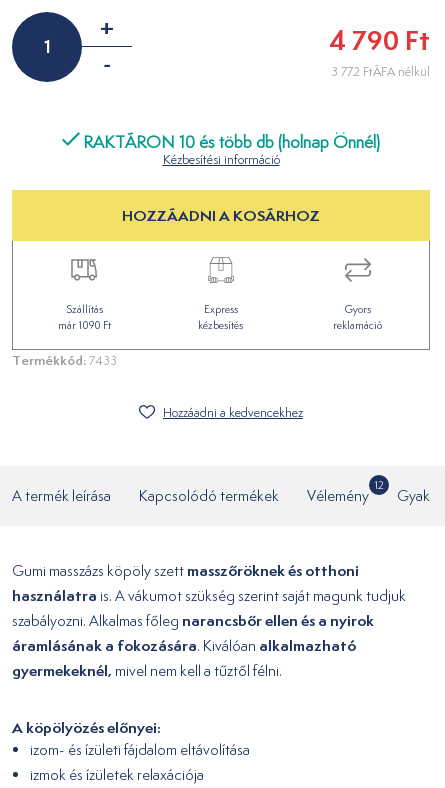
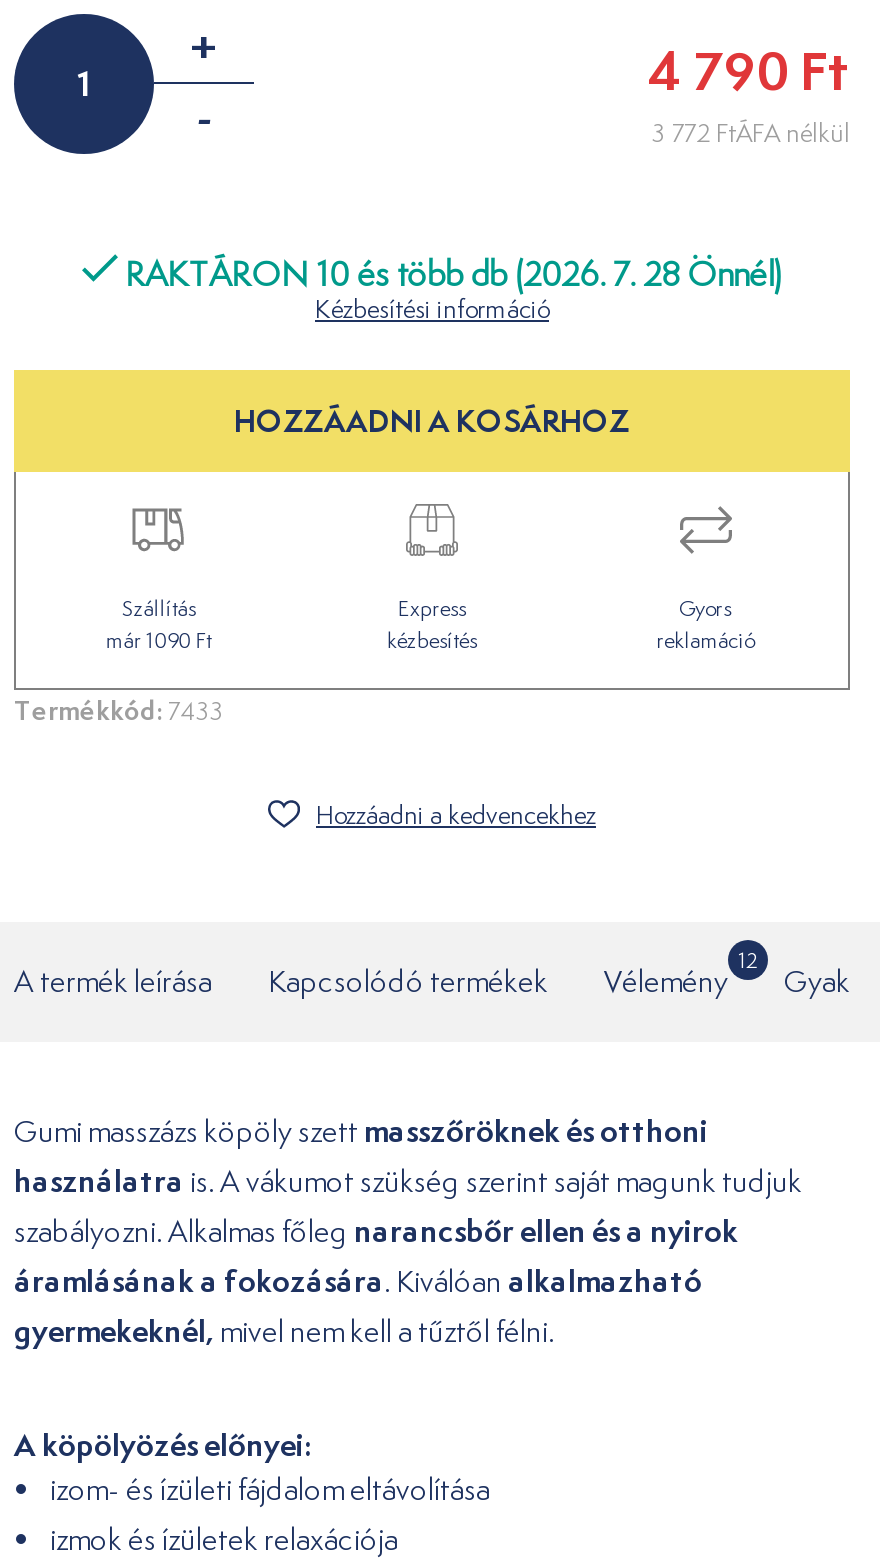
[83,131,380,153] RAKTÁRON 10 és több db (holnap Önnél) -> [125,251,781,295] RAKTÁRON 10 és több db (2026. 7. 28 Önnél)

